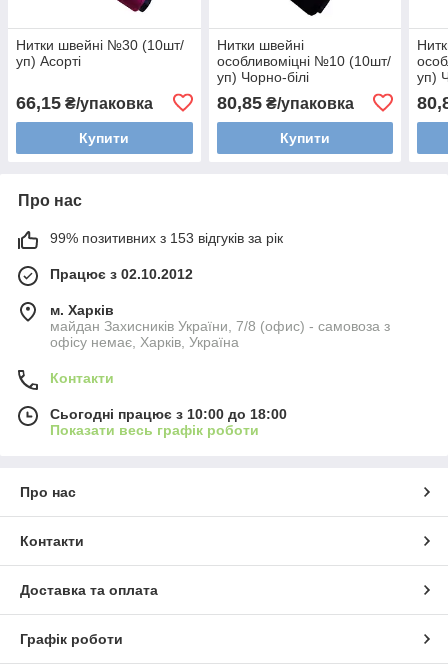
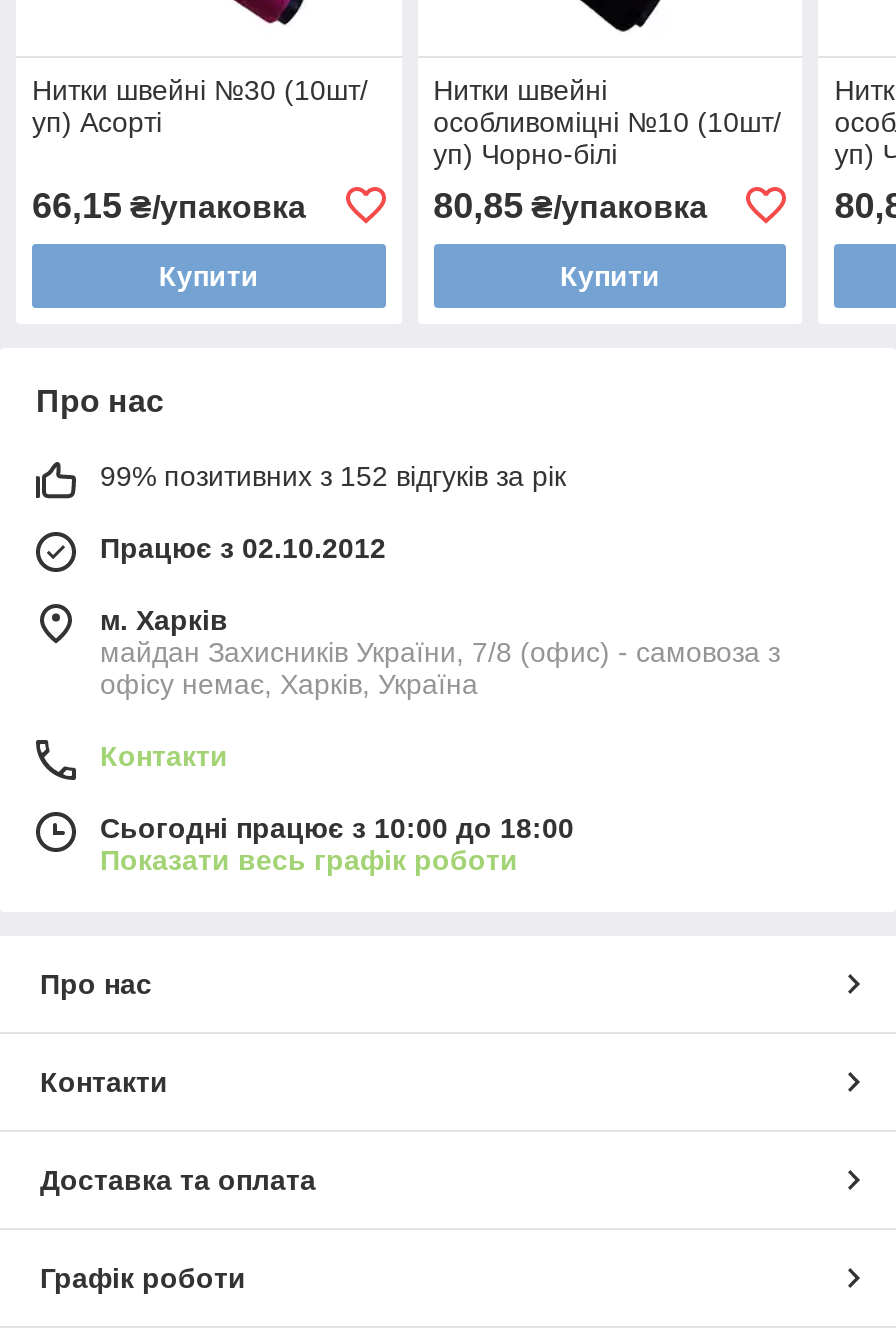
[50,230,283,246] 99% позитивних з 153 відгуків за рік -> [100,460,566,492] 99% позитивних з 152 відгуків за рік

